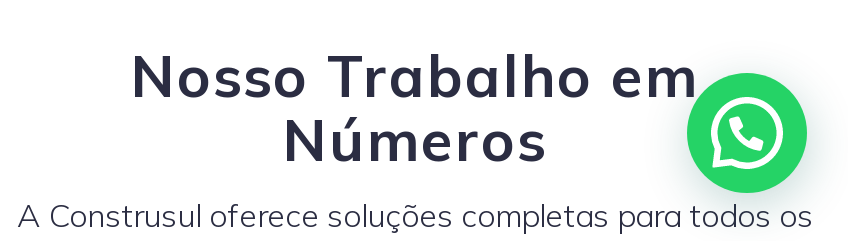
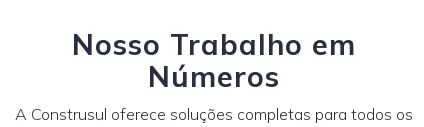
[683,71,811,191] [image] -> none

